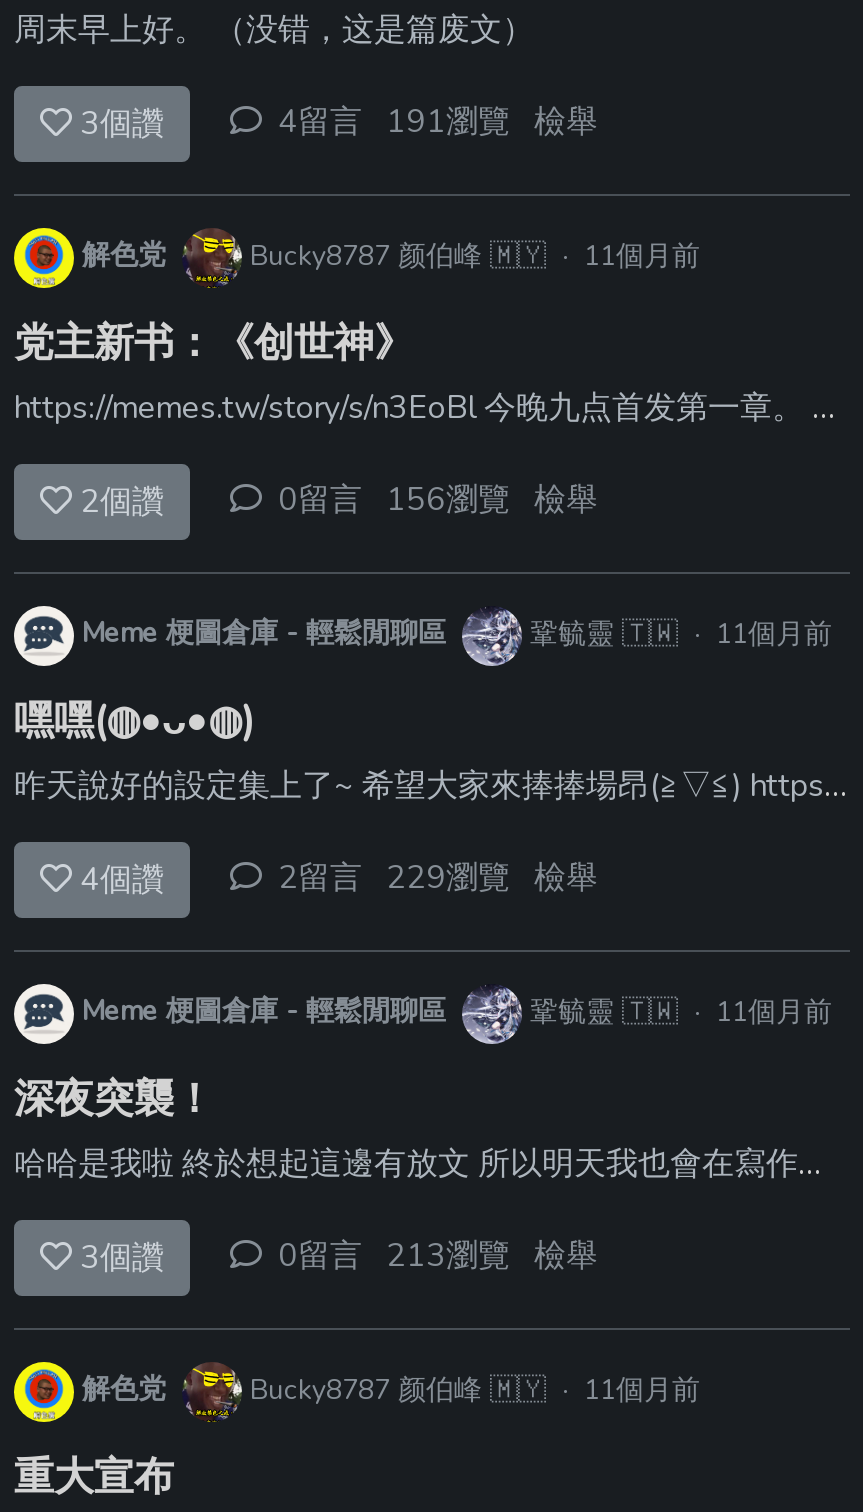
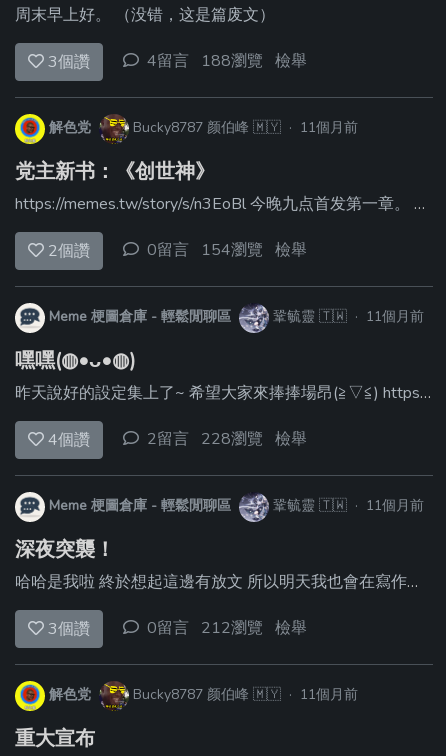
[278,100,598,144] 4留言 191瀏覽 檢舉 -> [147,50,307,72] 4留言 188瀏覽 檢舉
[278,478,598,522] 0留言 156瀏覽 檢舉 -> [147,239,307,261] 0留言 154瀏覽 檢舉
[278,856,598,900] 2留言 229瀏覽 檢舉 -> [147,428,307,450] 2留言 228瀏覽 檢舉
[278,1234,598,1278] 0留言 213瀏覽 檢舉 -> [147,617,307,639] 0留言 212瀏覽 檢舉

